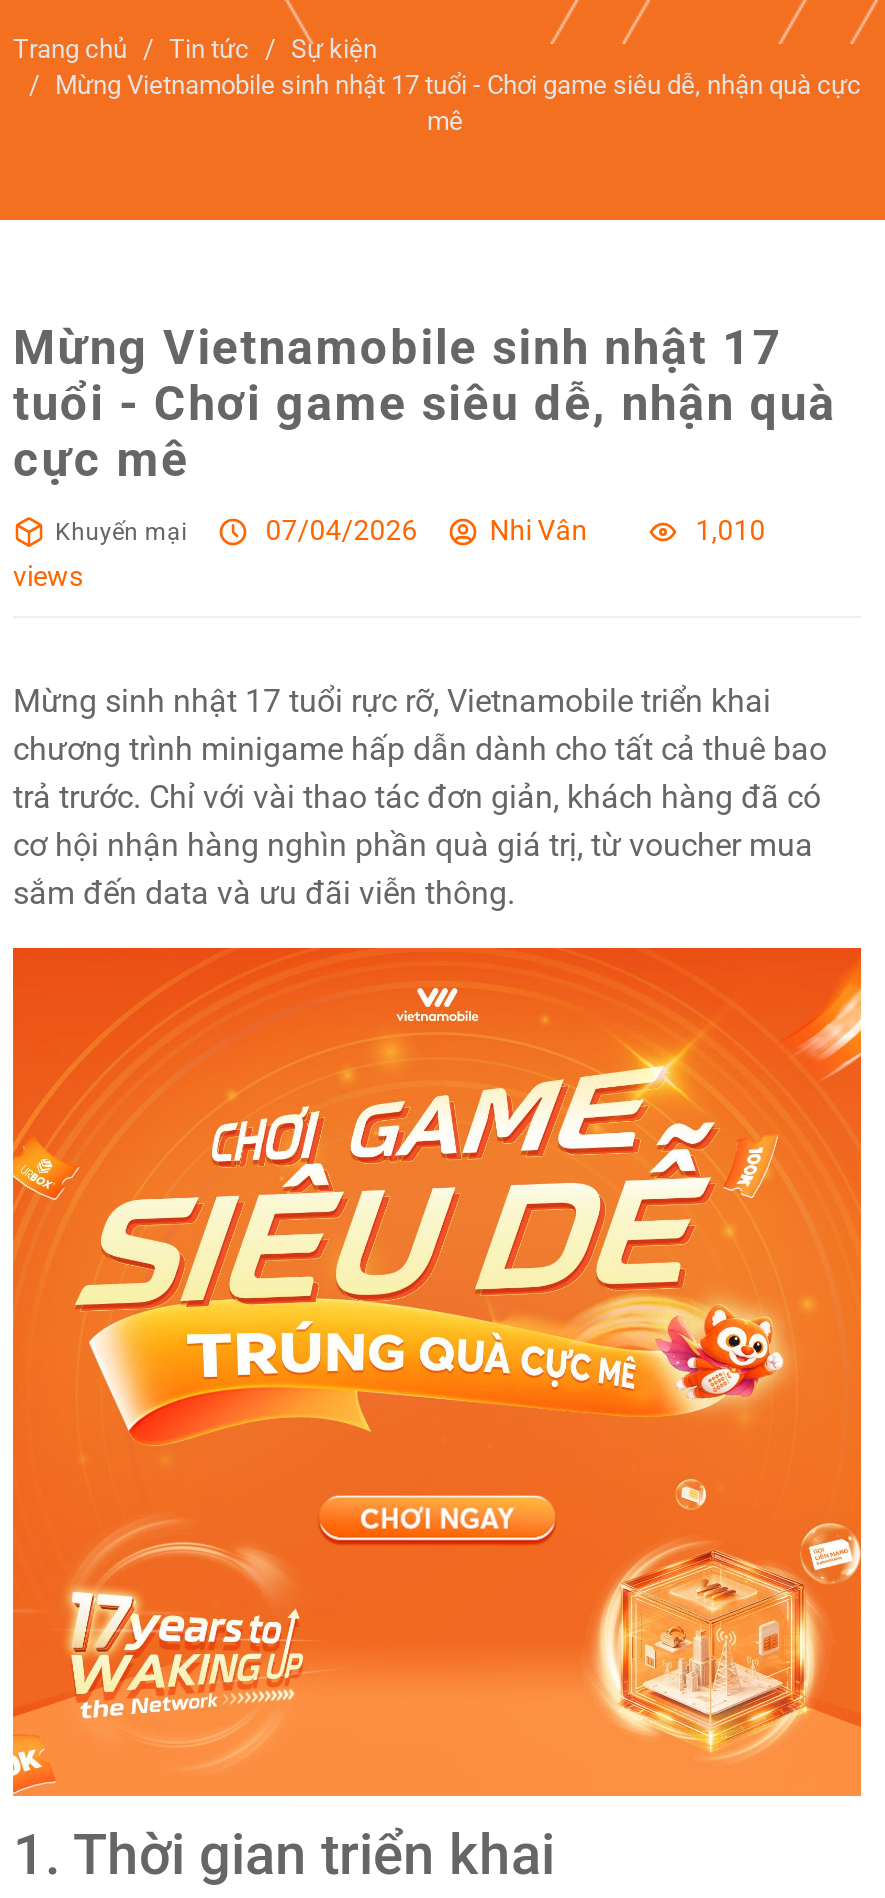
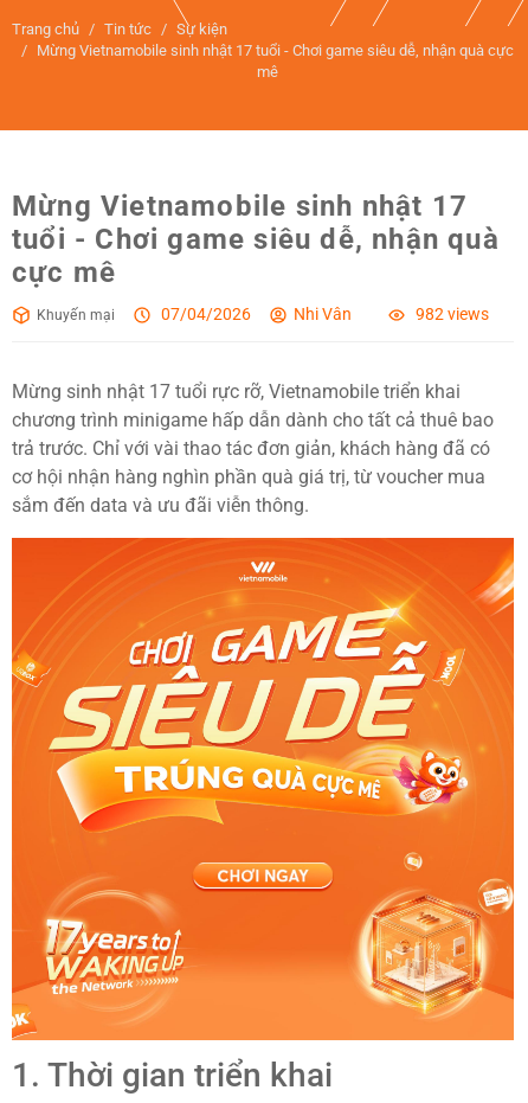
[13,513,765,592] 1,010 | views -> [412,304,489,323] 982 views

